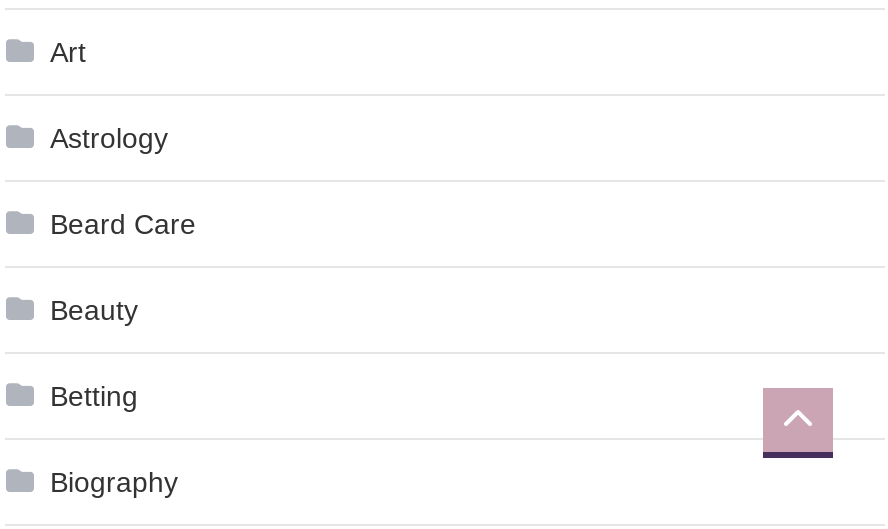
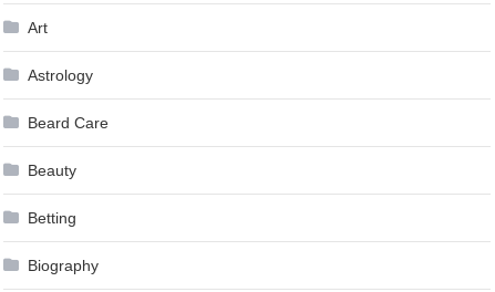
[759,386,837,462] [image] -> none

